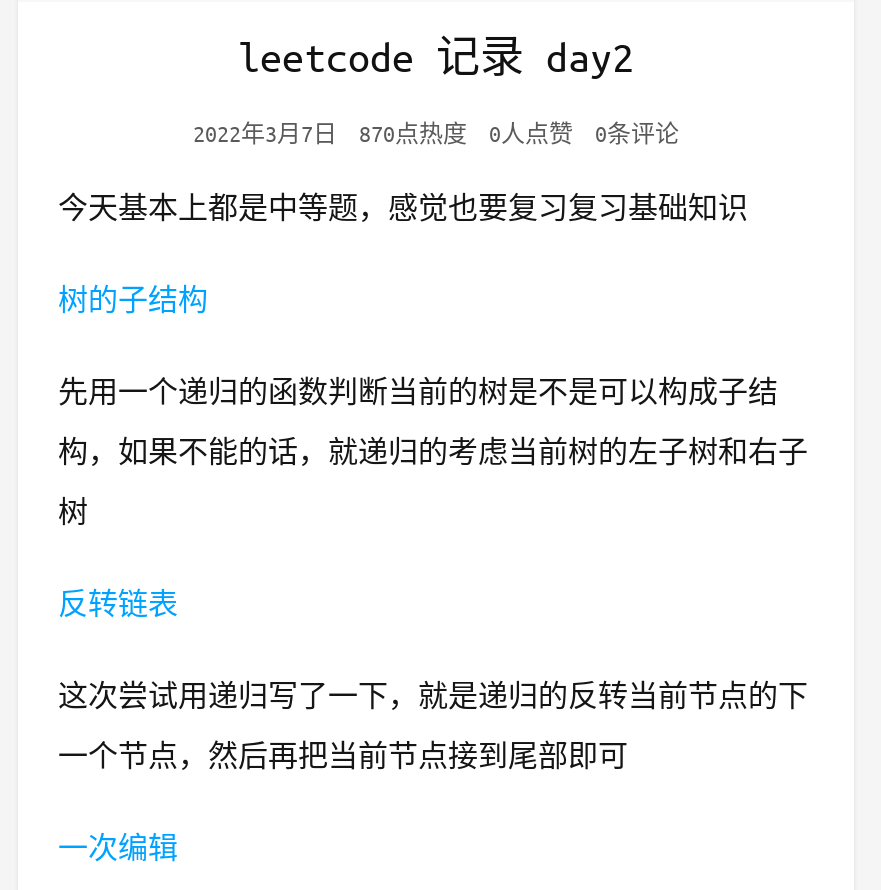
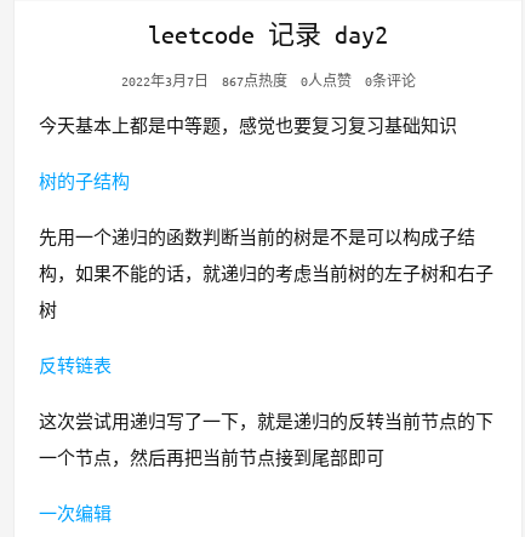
[193,118,679,148] 2022年3月7日 870点热度 0人点赞 0条评论 -> [121,72,415,90] 2022年3月7日 867点热度 0人点赞 0条评论

